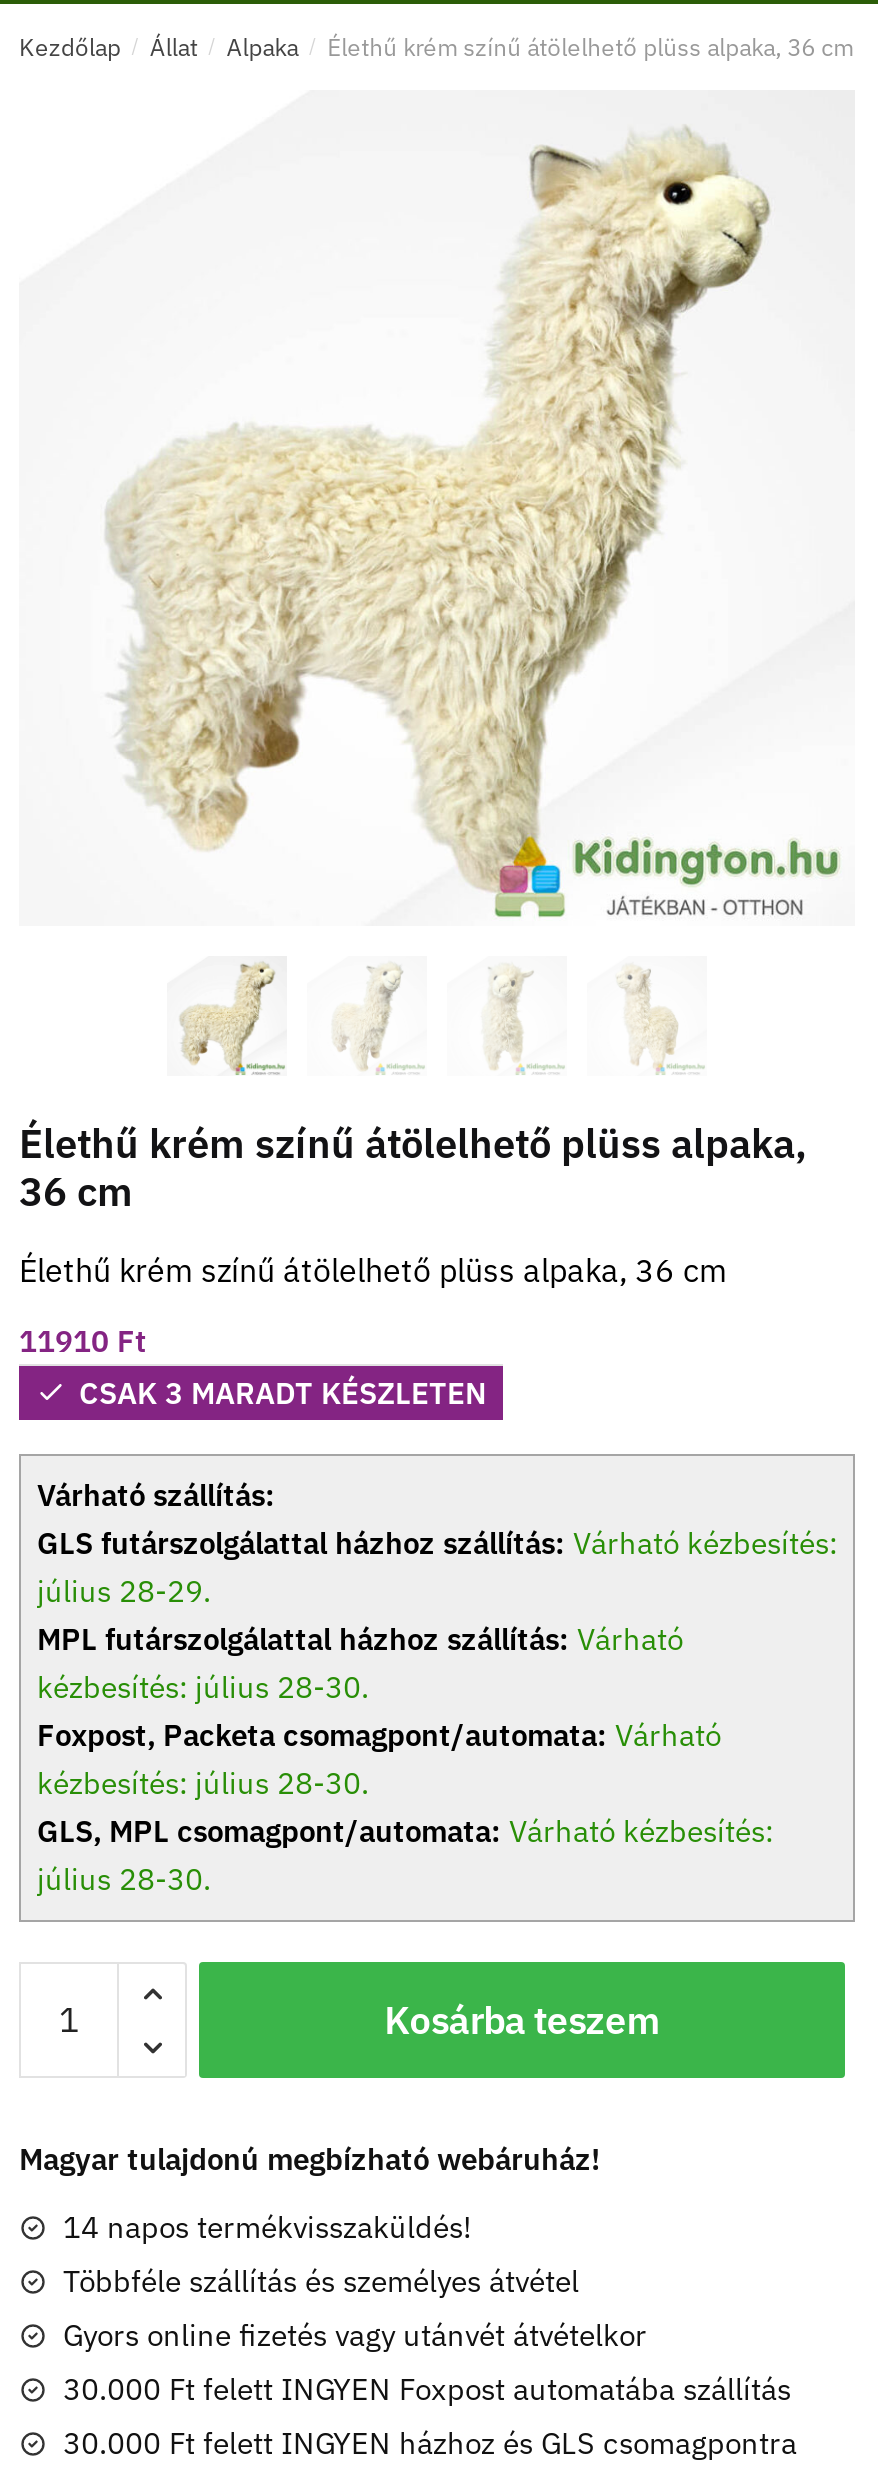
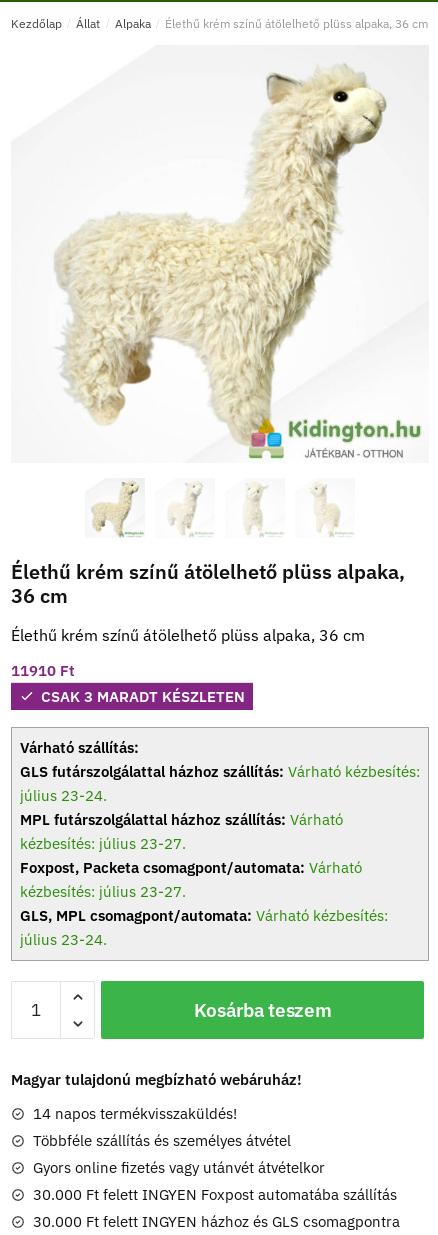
[37,1573,211,1611] július 28-29. -> [20,786,107,805] július 23-24.
[37,1669,369,1707] kézbesítés: július 28-30. -> [20,834,186,853] kézbesítés: július 23-27.
[37,1765,369,1803] kézbesítés: július 28-30. -> [20,882,186,901] kézbesítés: július 23-27.
[37,1861,211,1899] július 28-30. -> [20,930,107,949] július 23-24.

